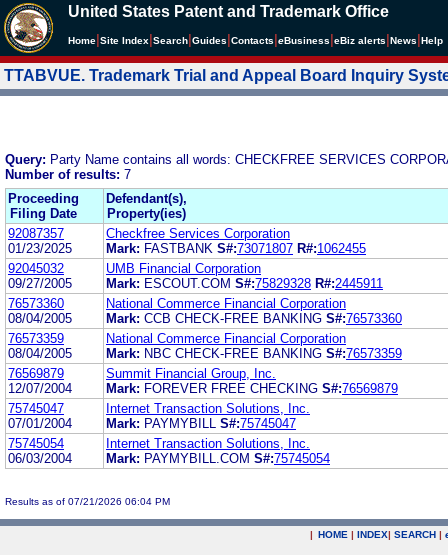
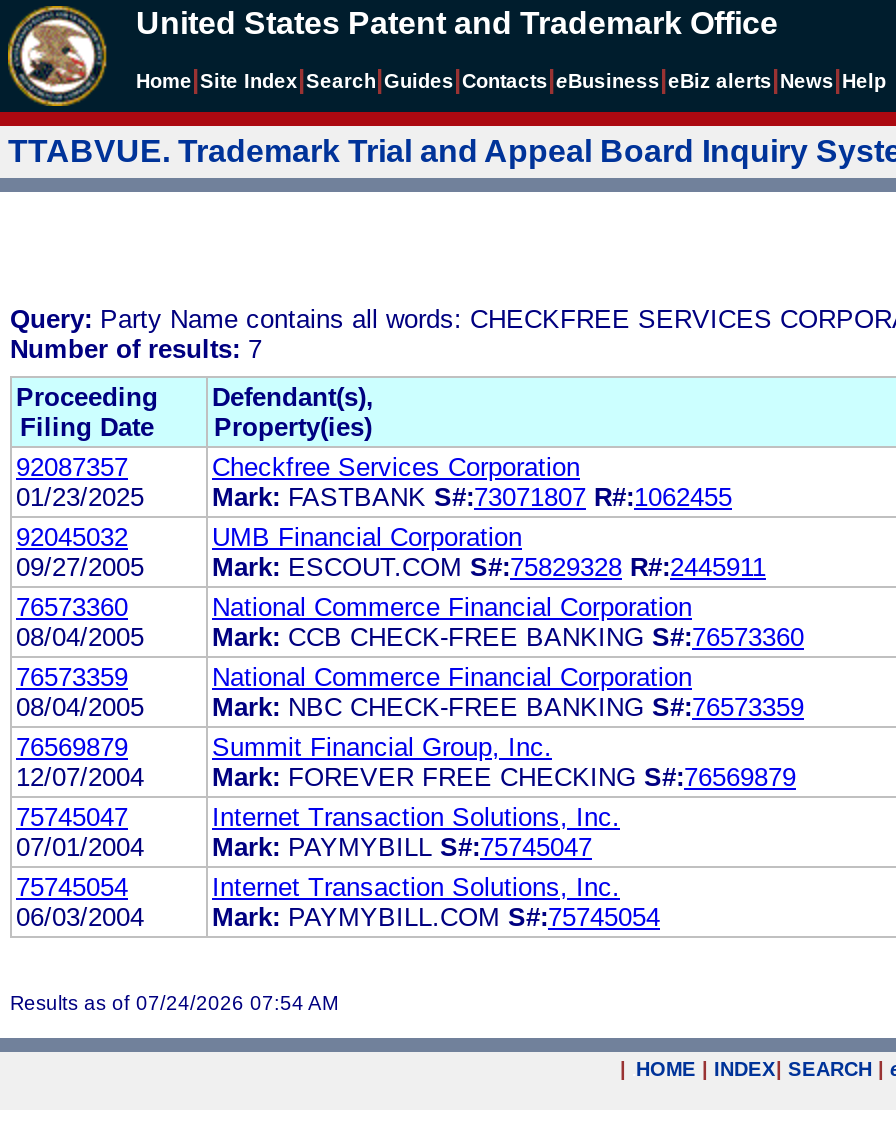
[5,496,170,507] Results as of 07/21/2026 06:04 PM -> [10,992,338,1014] Results as of 07/24/2026 07:54 AM

